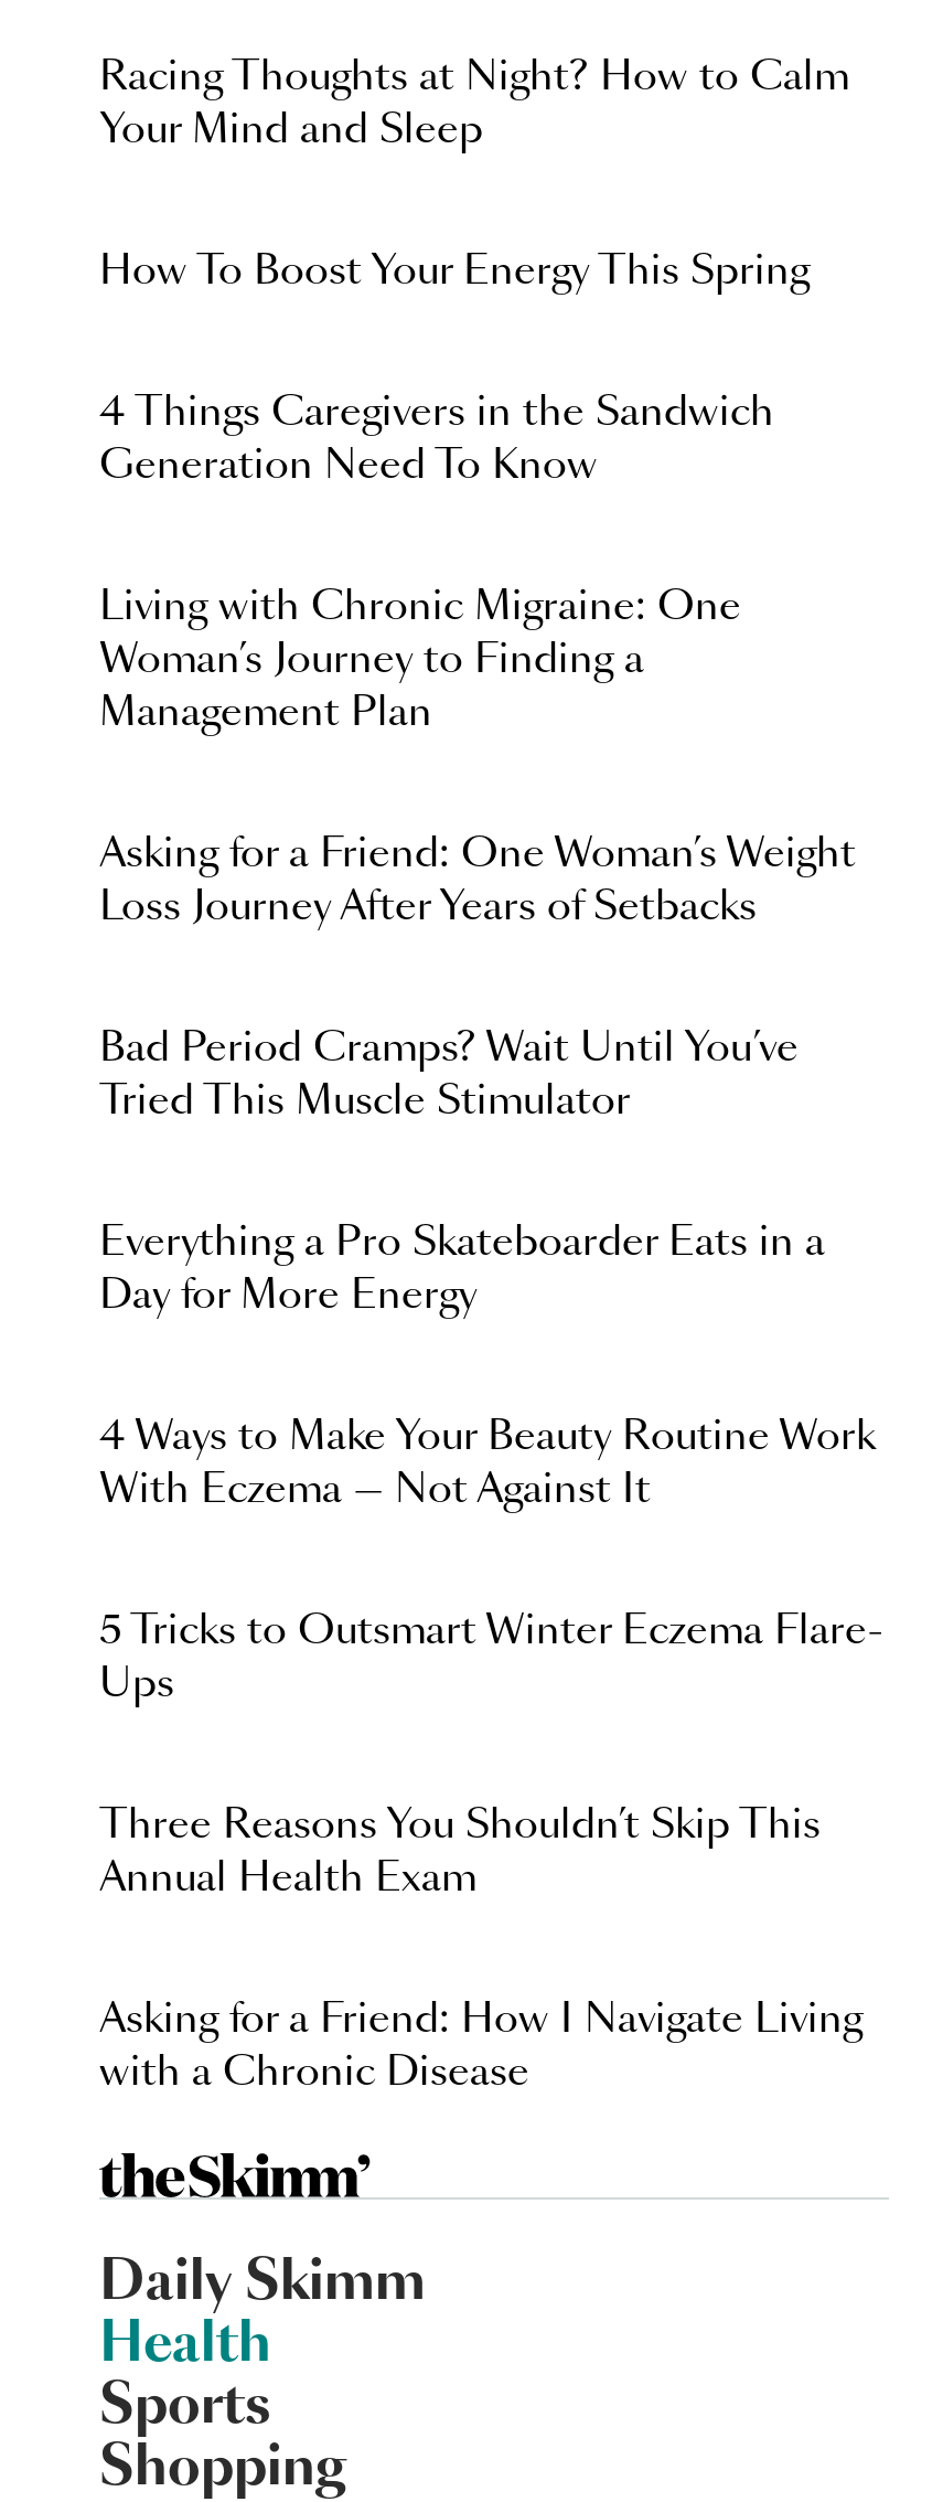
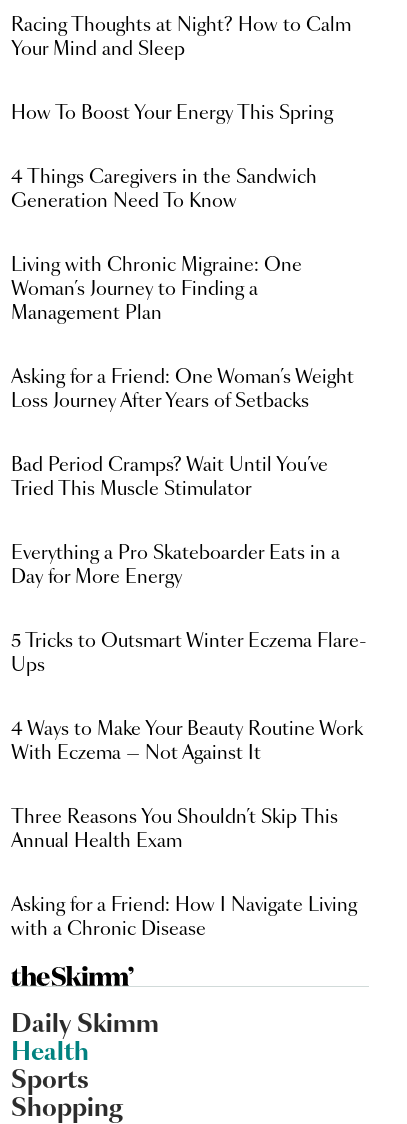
moved [99,1418,876,1511] -> [11,721,363,763]: 4 Ways to Make Your Beauty Routine Work | With Eczema — Not Against It
moved [99,1612,885,1705] -> [11,633,367,675]: 5 Tricks to Outsmart Winter Eczema Flare- | Ups

